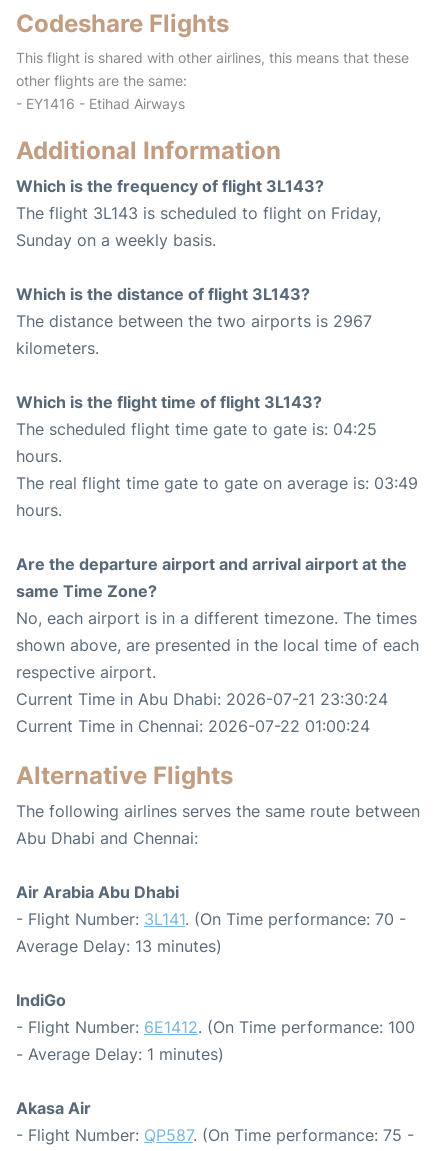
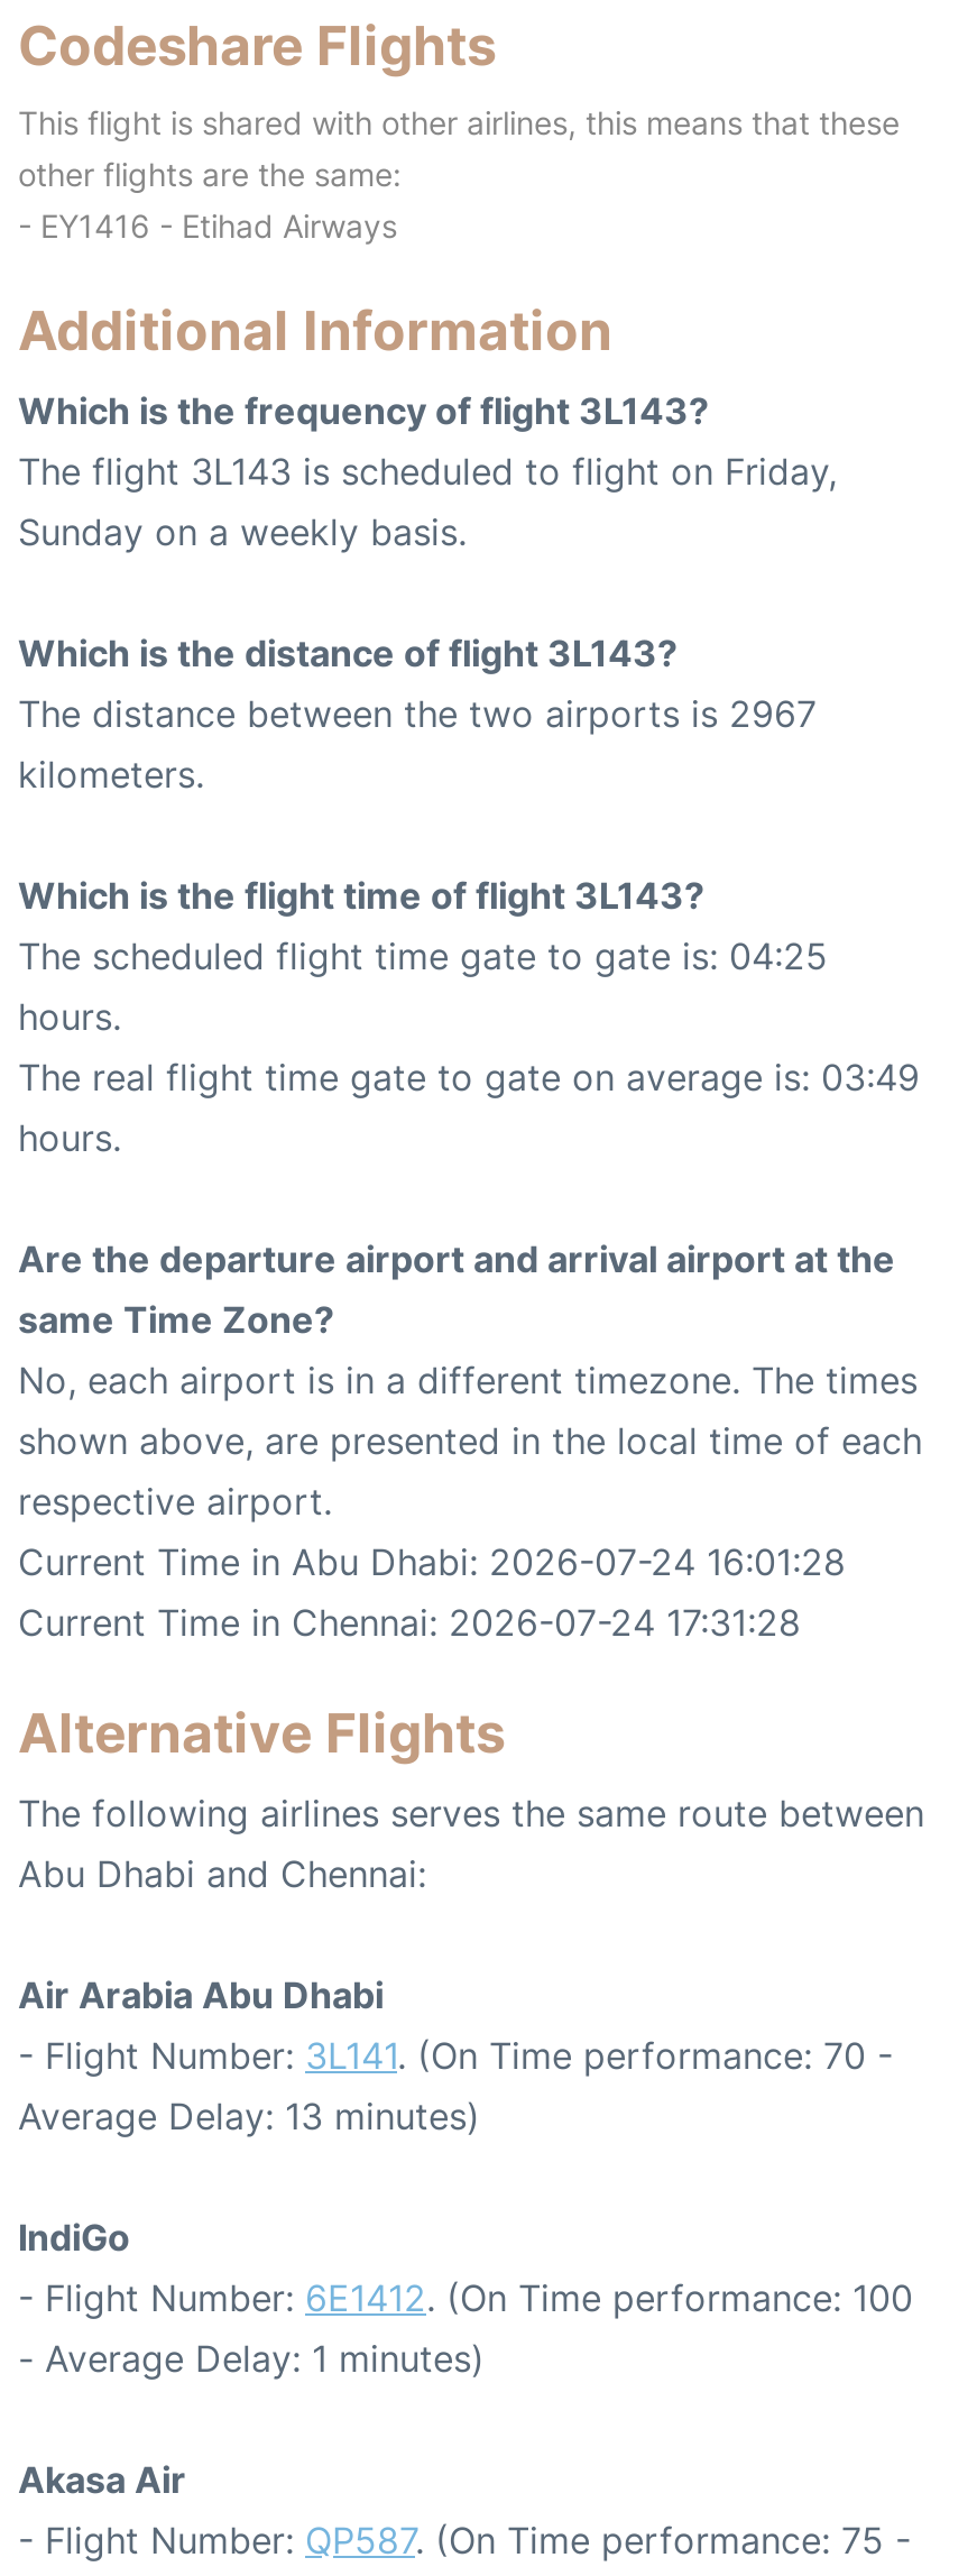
[16,689,388,709] Current Time in Abu Dhabi: 2026-07-21 23:30:24 -> [18,1539,846,1584] Current Time in Abu Dhabi: 2026-07-24 16:01:28
[16,716,370,736] Current Time in Chennai: 2026-07-22 01:00:24 -> [18,1600,801,1645] Current Time in Chennai: 2026-07-24 17:31:28

